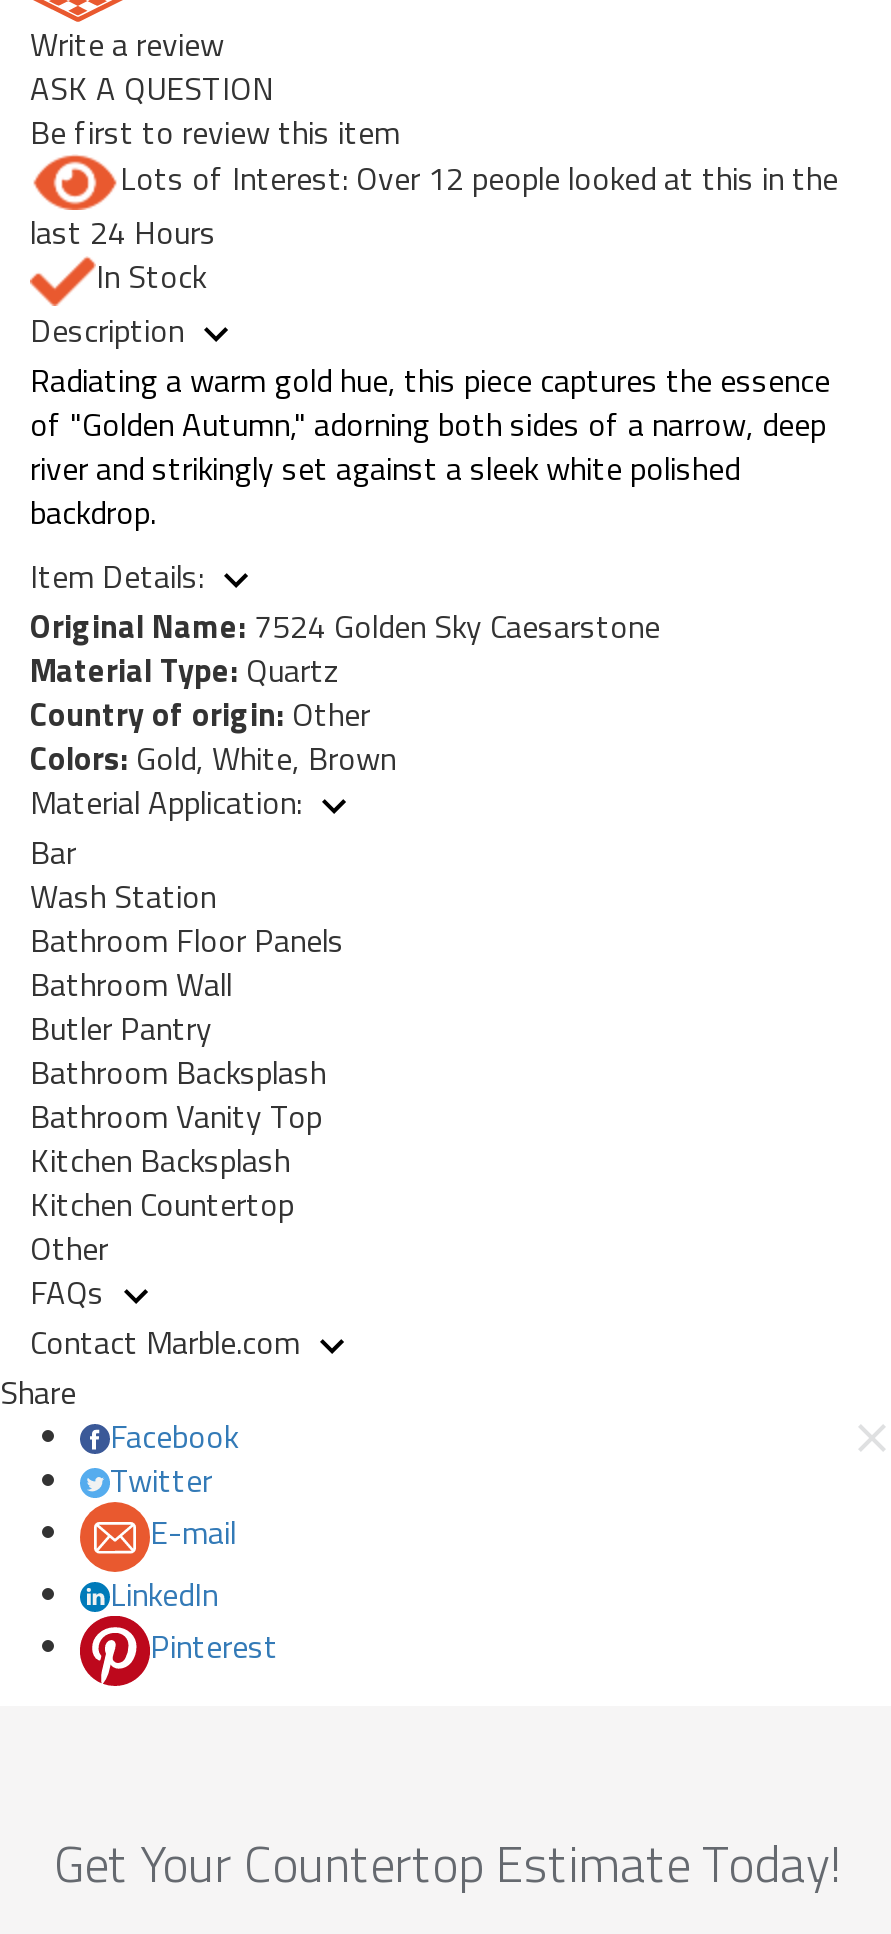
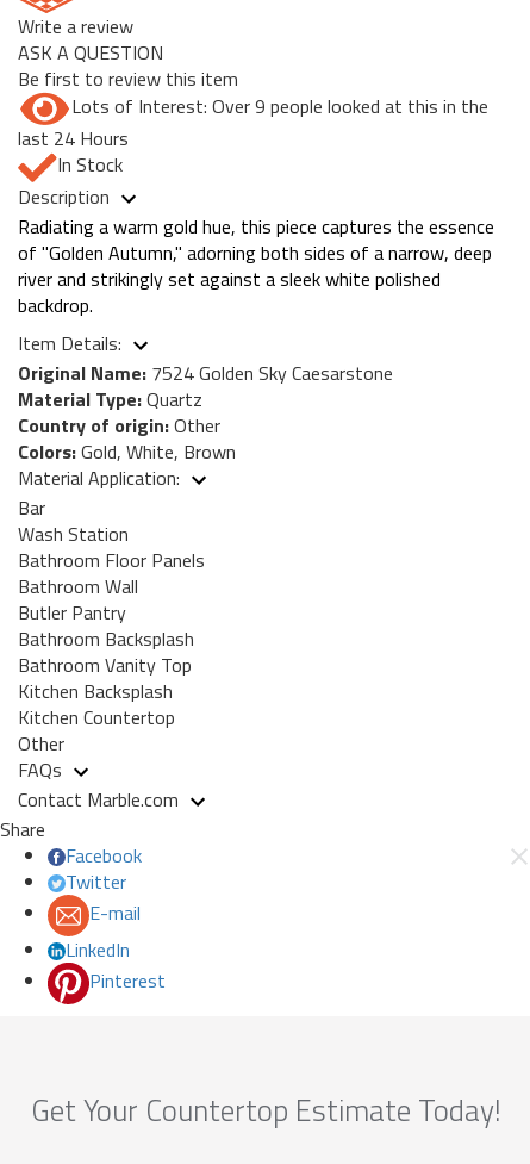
[120,155,838,203] Lots of Interest: Over 12 people looked at this in the -> [71,92,488,121] Lots of Interest: Over 9 people looked at this in the

